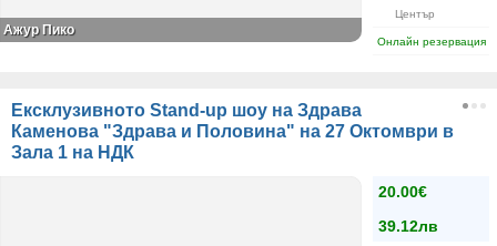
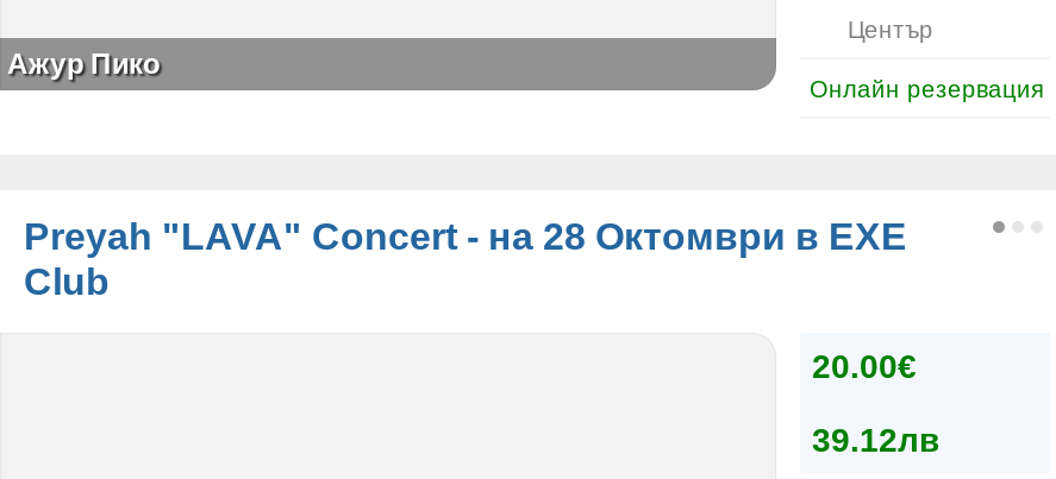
[11,101,454,162] Ексклузивното Stand-up шоу на Здрава | Каменова "Здрава и Половина" на 27 Октомври в | Зала 1 на НДК -> [24,216,907,302] Preyah "LAVA" Concert - на 28 Октомври в EXE | Club

